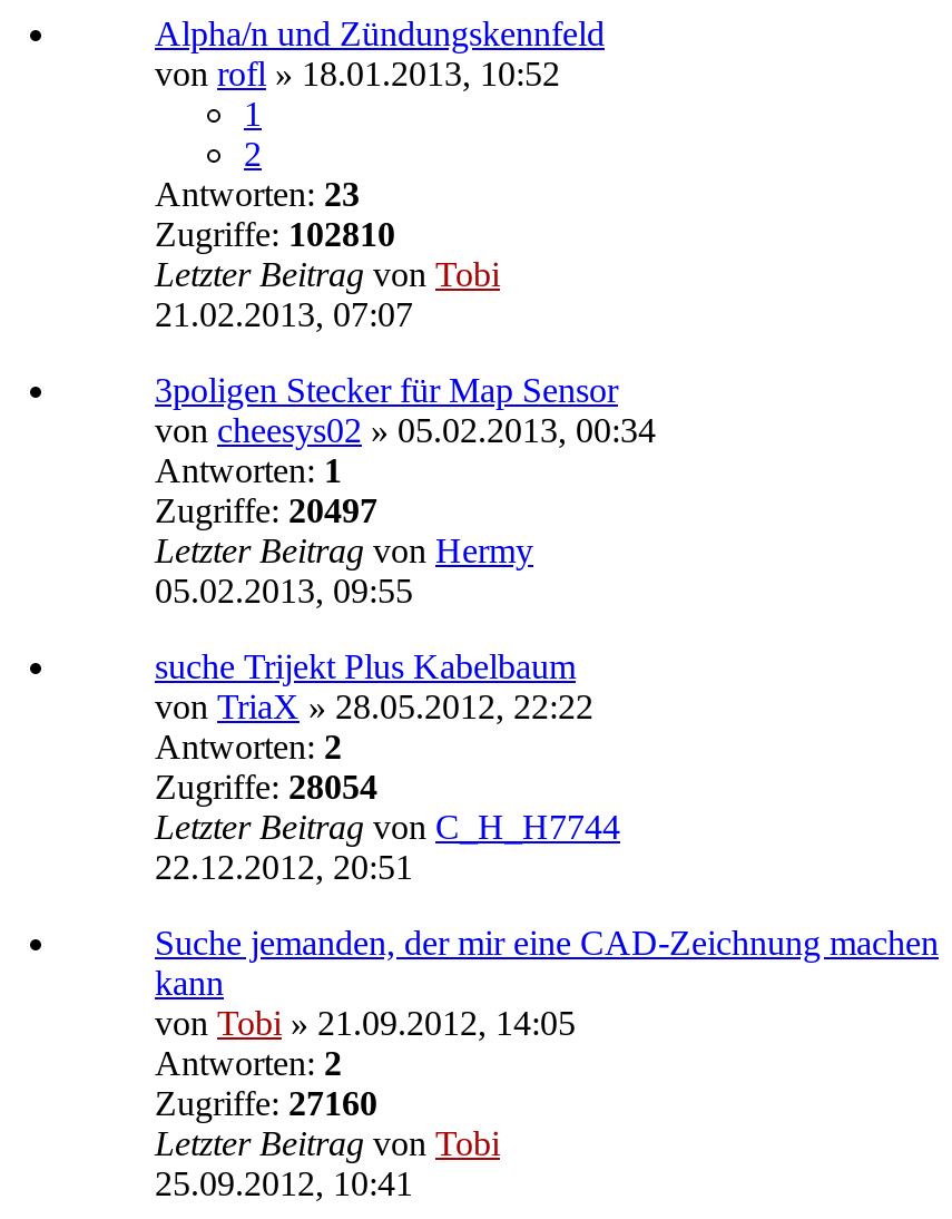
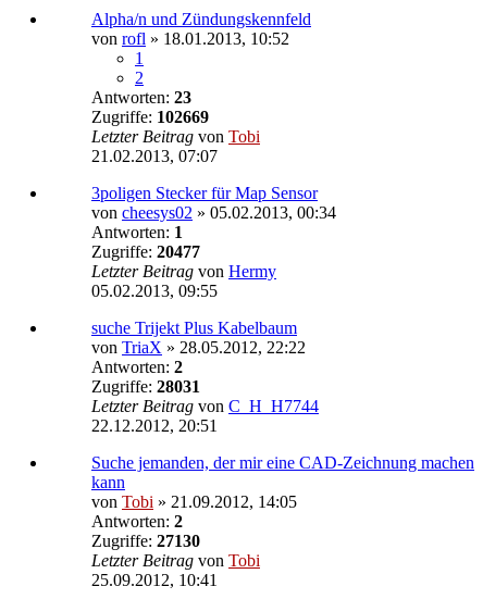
[155,216,395,254] Zugriffe: 102810 -> [91,108,209,126] Zugriffe: 102669
[155,492,377,530] Zugriffe: 20497 -> [91,243,200,261] Zugriffe: 20477
[155,768,377,806] Zugriffe: 28054 -> [91,378,200,396] Zugriffe: 28031
[155,1085,377,1123] Zugriffe: 27160 -> [91,532,200,550] Zugriffe: 27130

